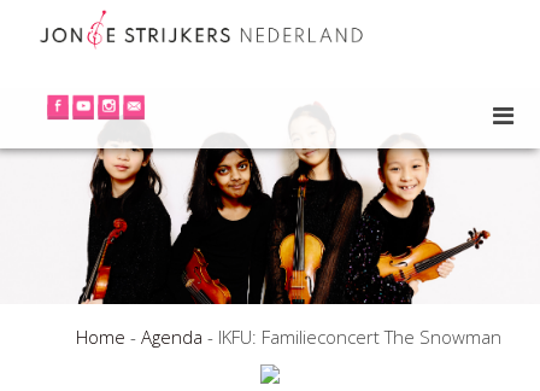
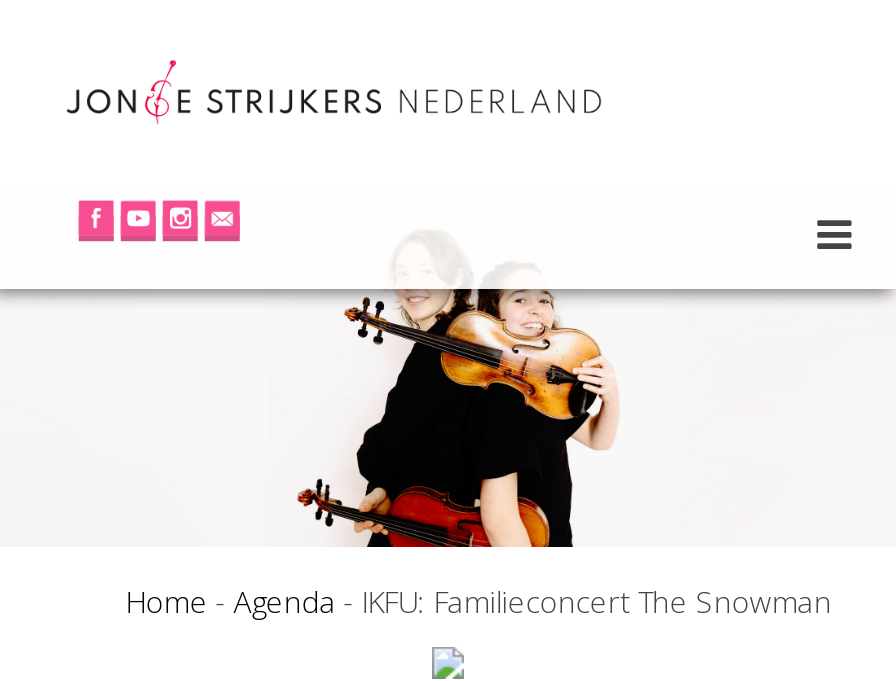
[77,147,491,305] [image] -> [130,287,812,549] [image]

